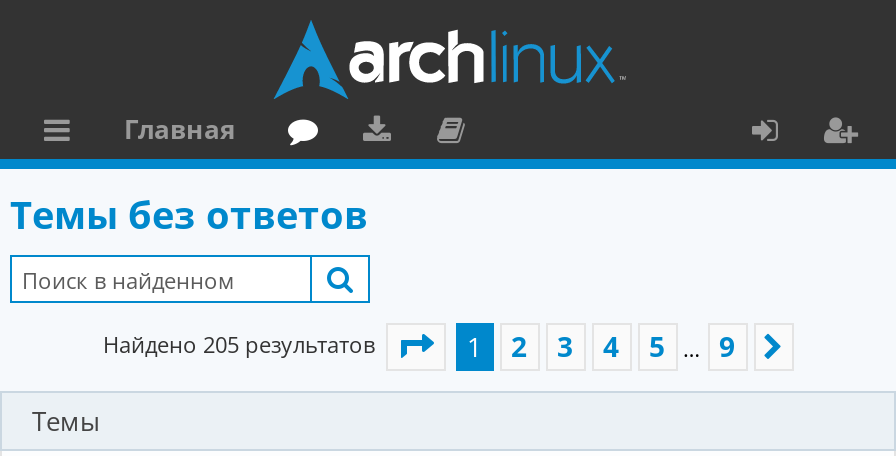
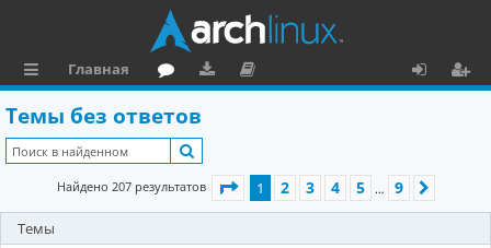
[103,329,381,359] Найдено 205 результатов -> [56,178,209,194] Найдено 207 результатов

